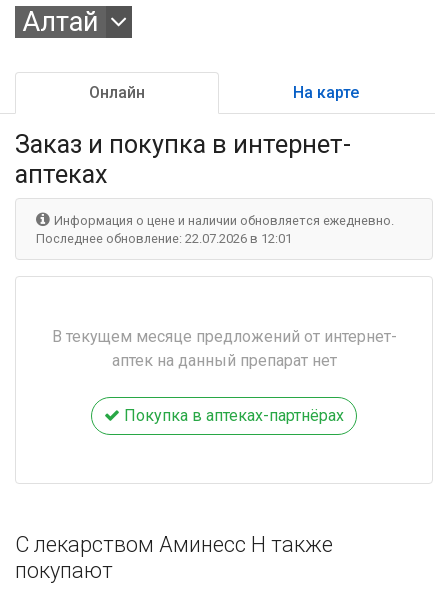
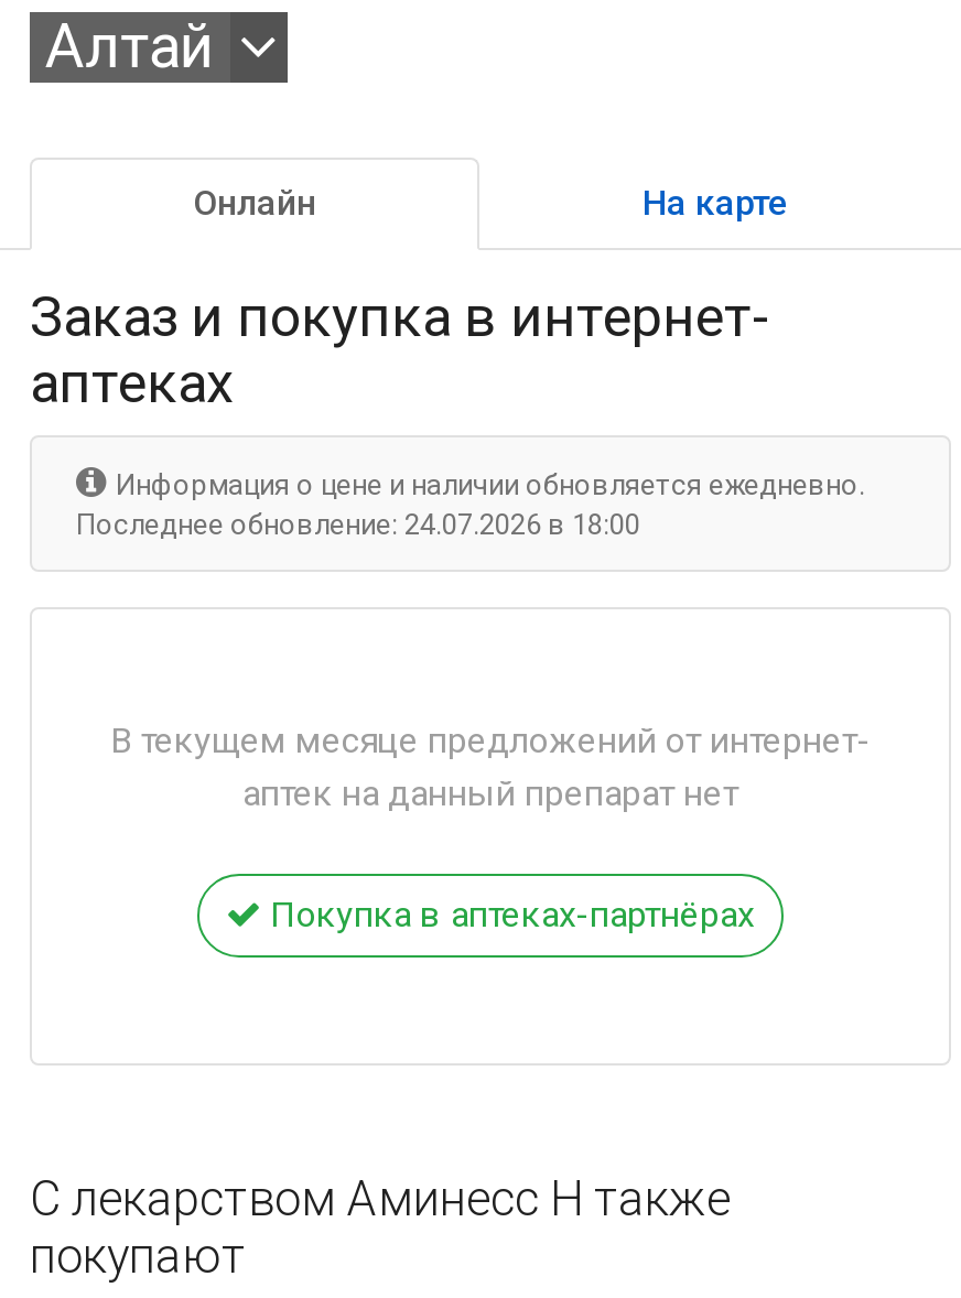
[36,231,292,246] Последнее обновление: 22.07.2026 в 12:01 -> [76,508,640,541] Последнее обновление: 24.07.2026 в 18:00

